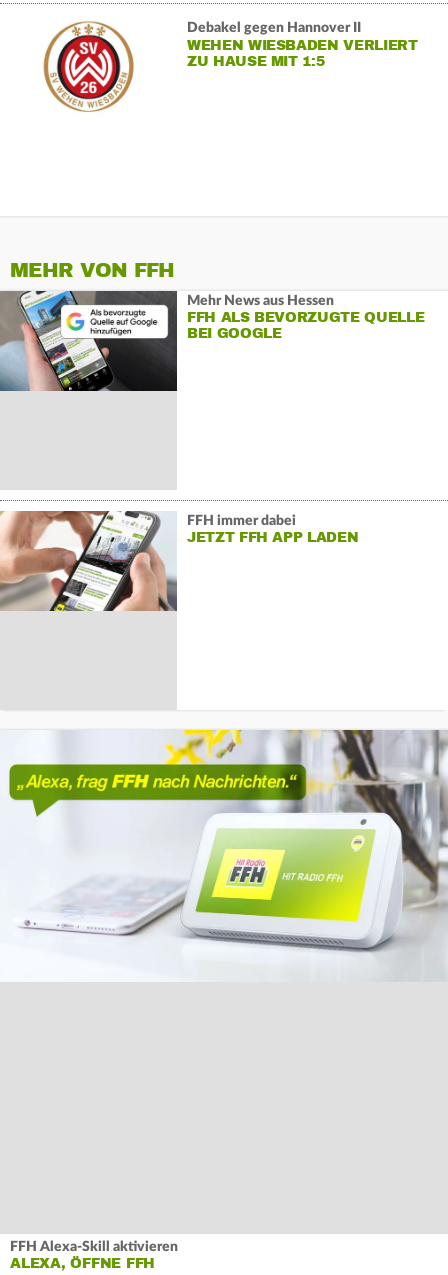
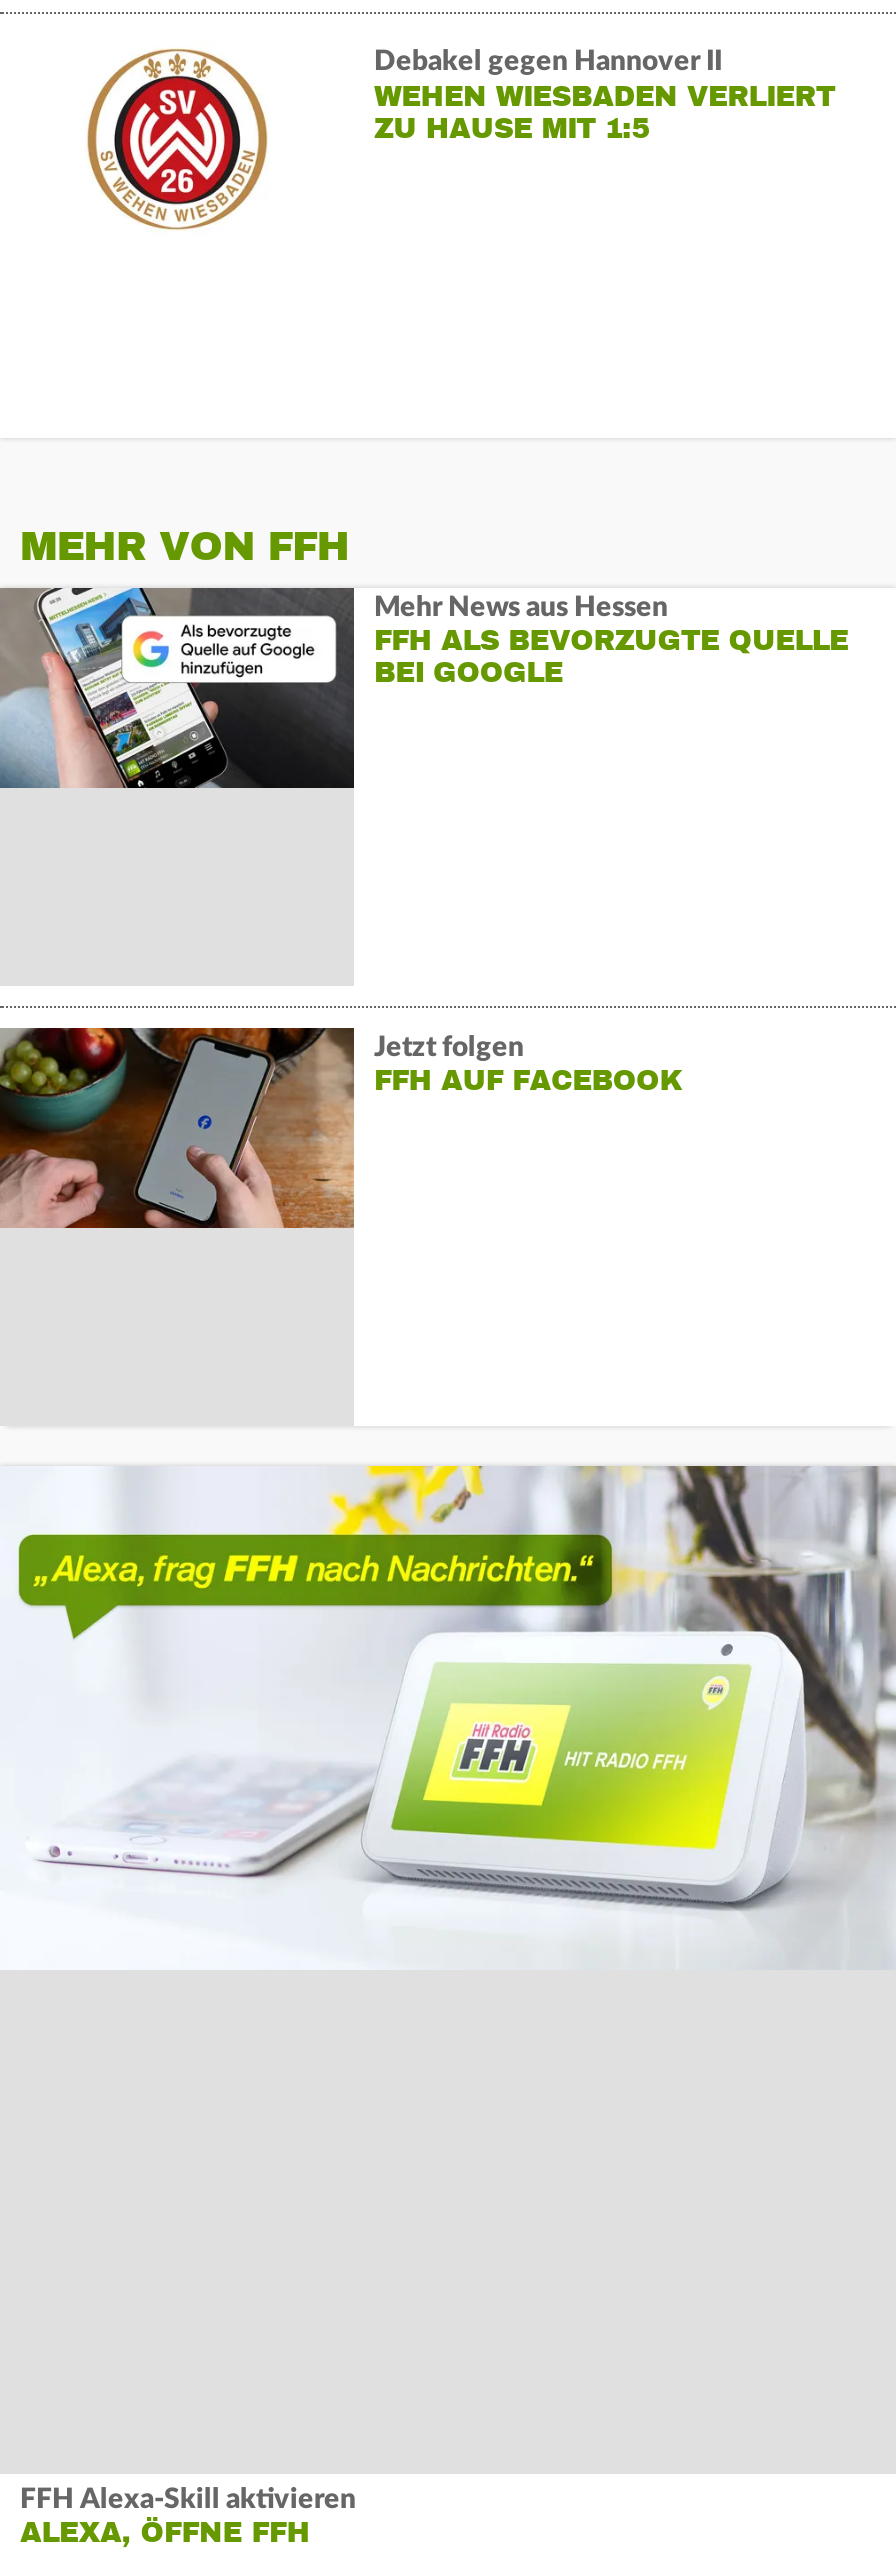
[3,510,358,612] [image] | FFH immer dabei | JETZT FFH APP LADEN -> [6,1026,683,1230] [image] | Jetzt folgen | FFH AUF FACEBOOK

